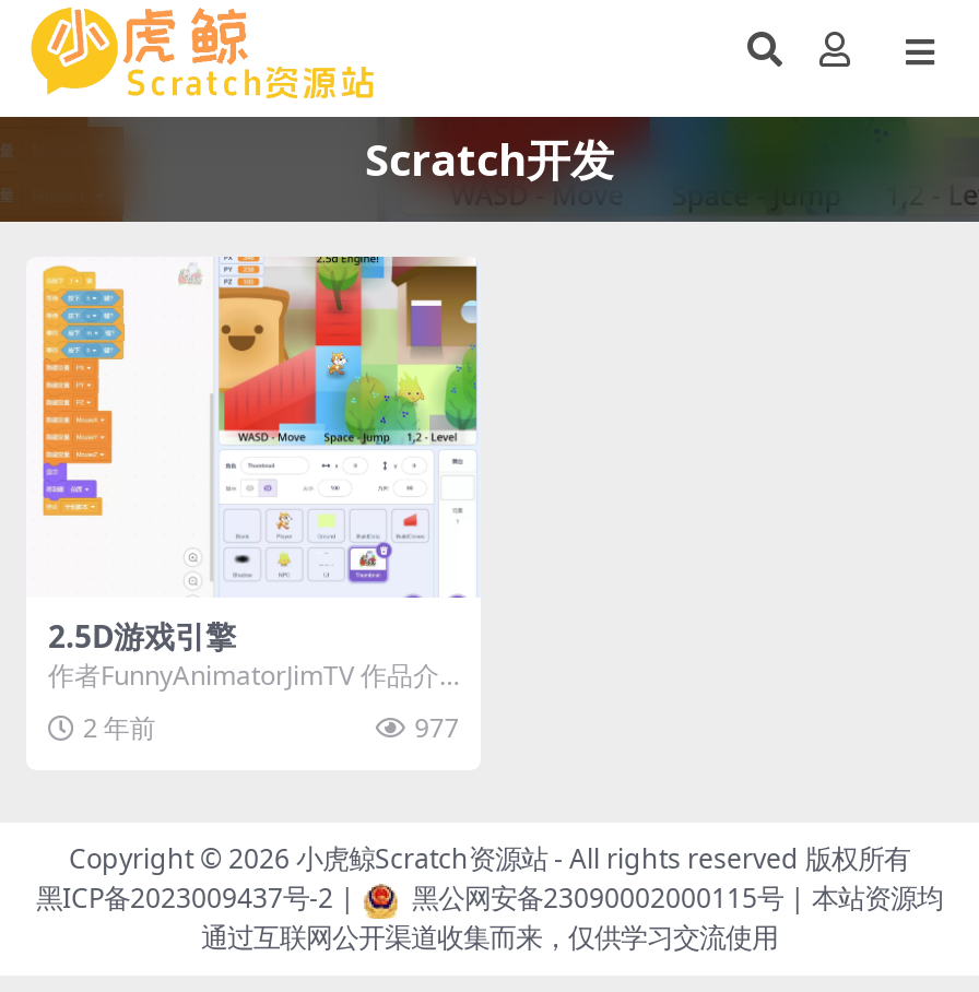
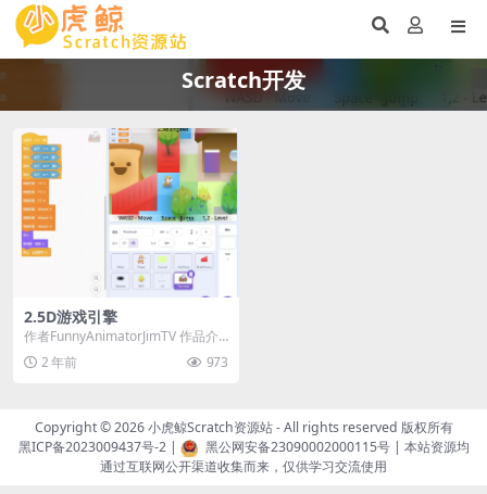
[414,709,459,746] 977 -> [206,353,228,371] 973

